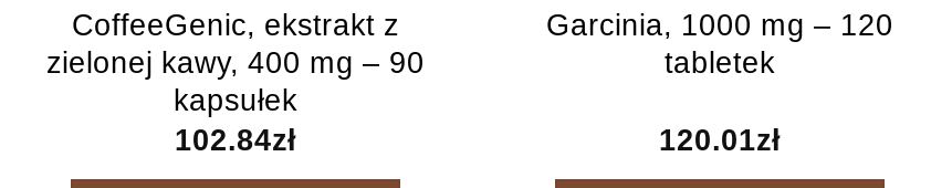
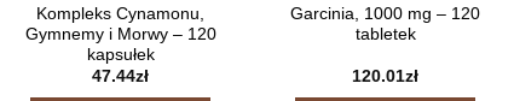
[46,8,425,79] CoffeeGenic, ekstrakt z | zielonej kawy, 400 mg – 90 -> [25,4,216,43] Kompleks Cynamonu, | Gymnemy i Morwy – 120
[175,124,296,157] 102.84zł -> [92,67,149,85] 47.44zł

